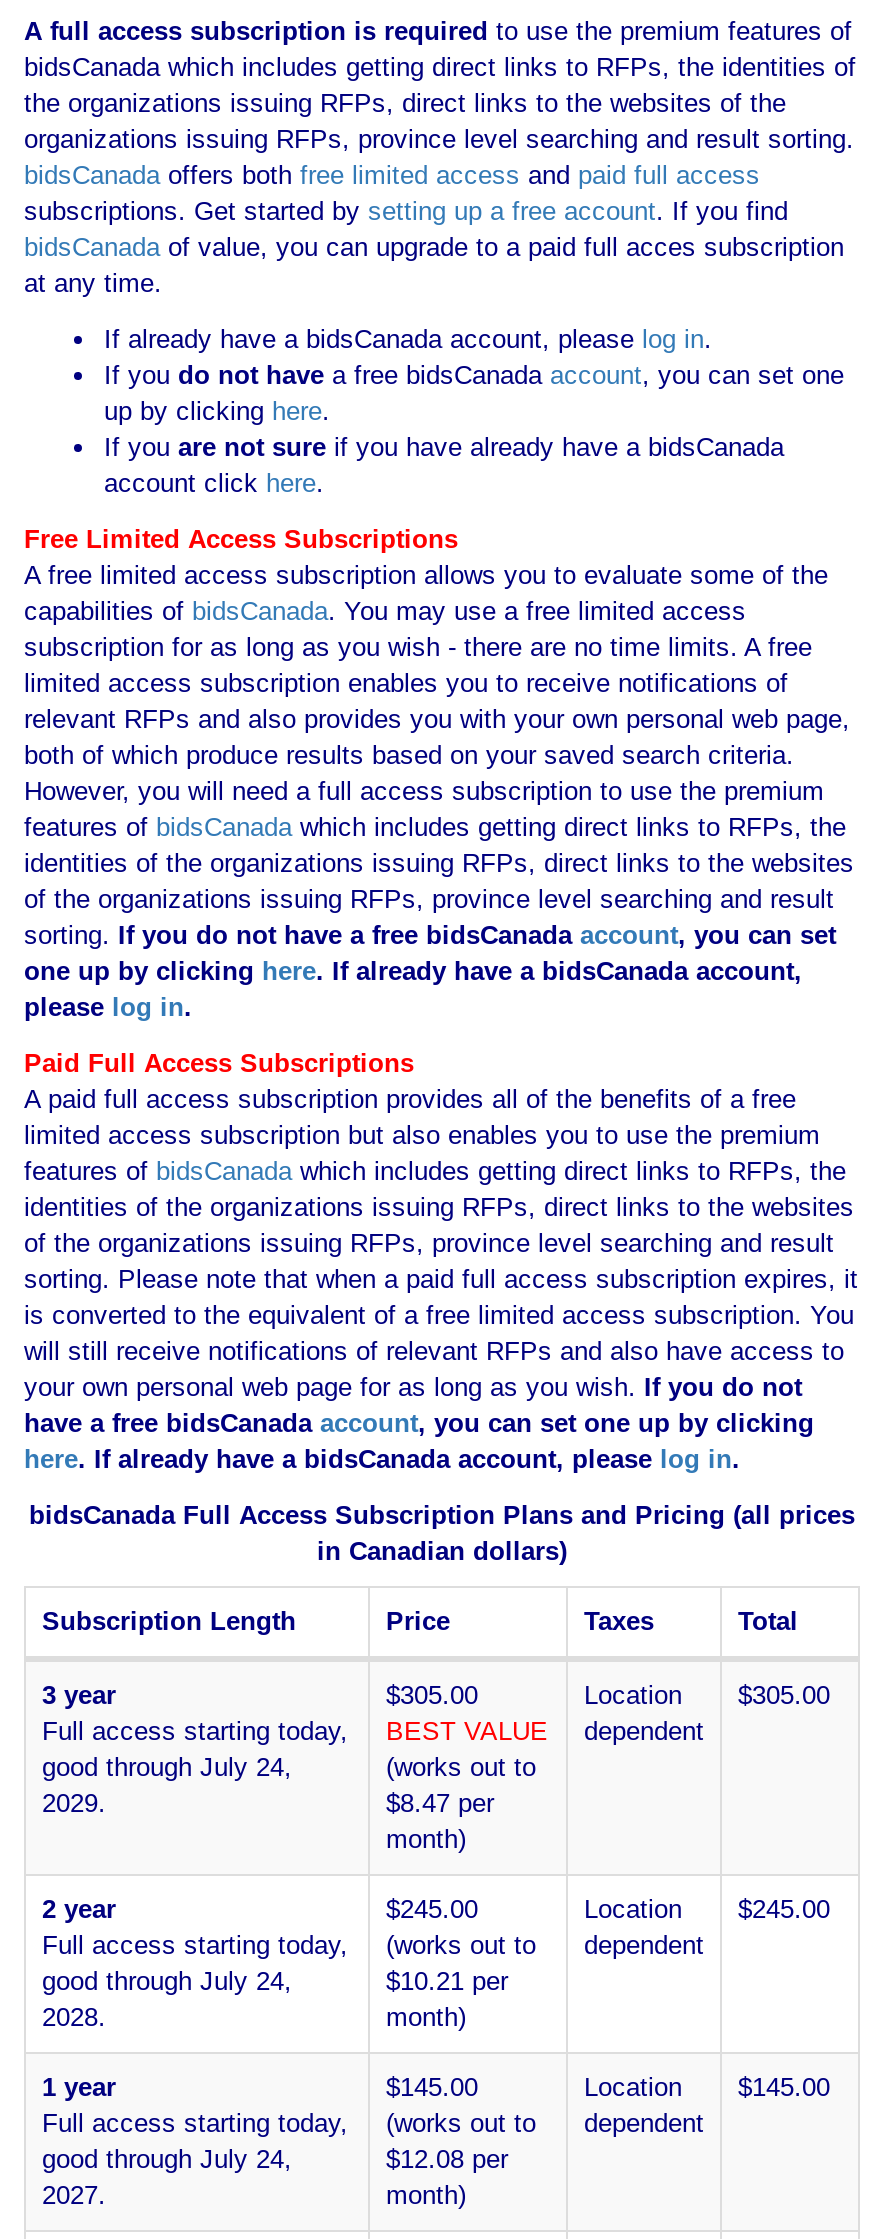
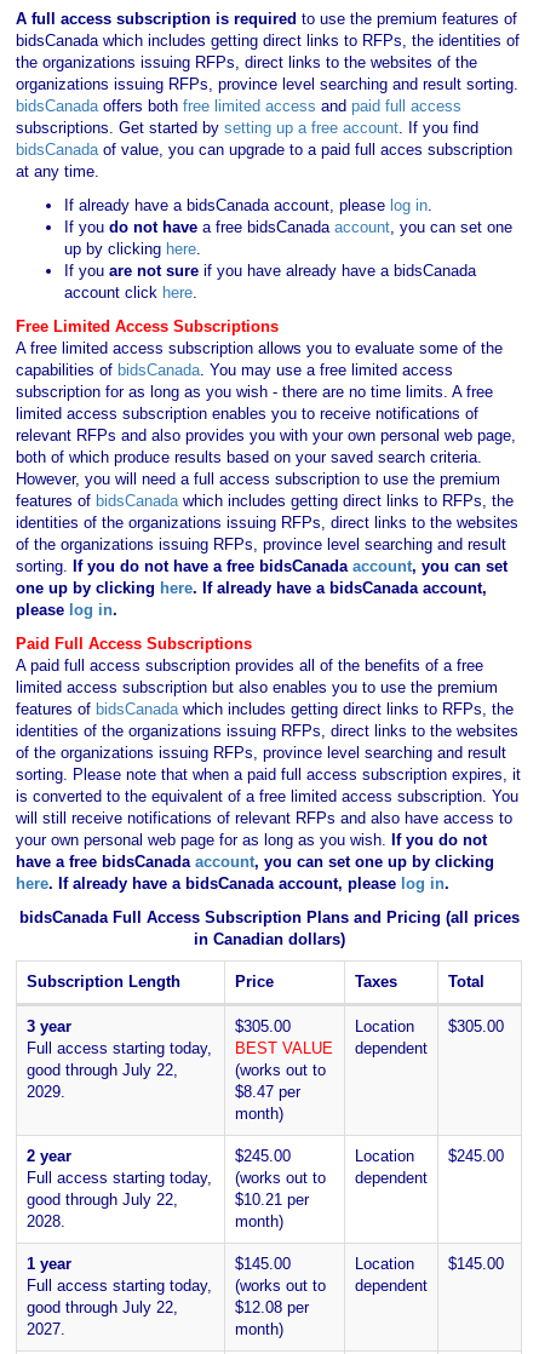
[42,1752,292,1782] good through July 24, -> [27,1061,178,1079] good through July 22,
[42,1966,292,1996] good through July 24, -> [27,1191,178,1209] good through July 22,
[42,2144,292,2174] good through July 24, -> [27,1298,178,1316] good through July 22,

